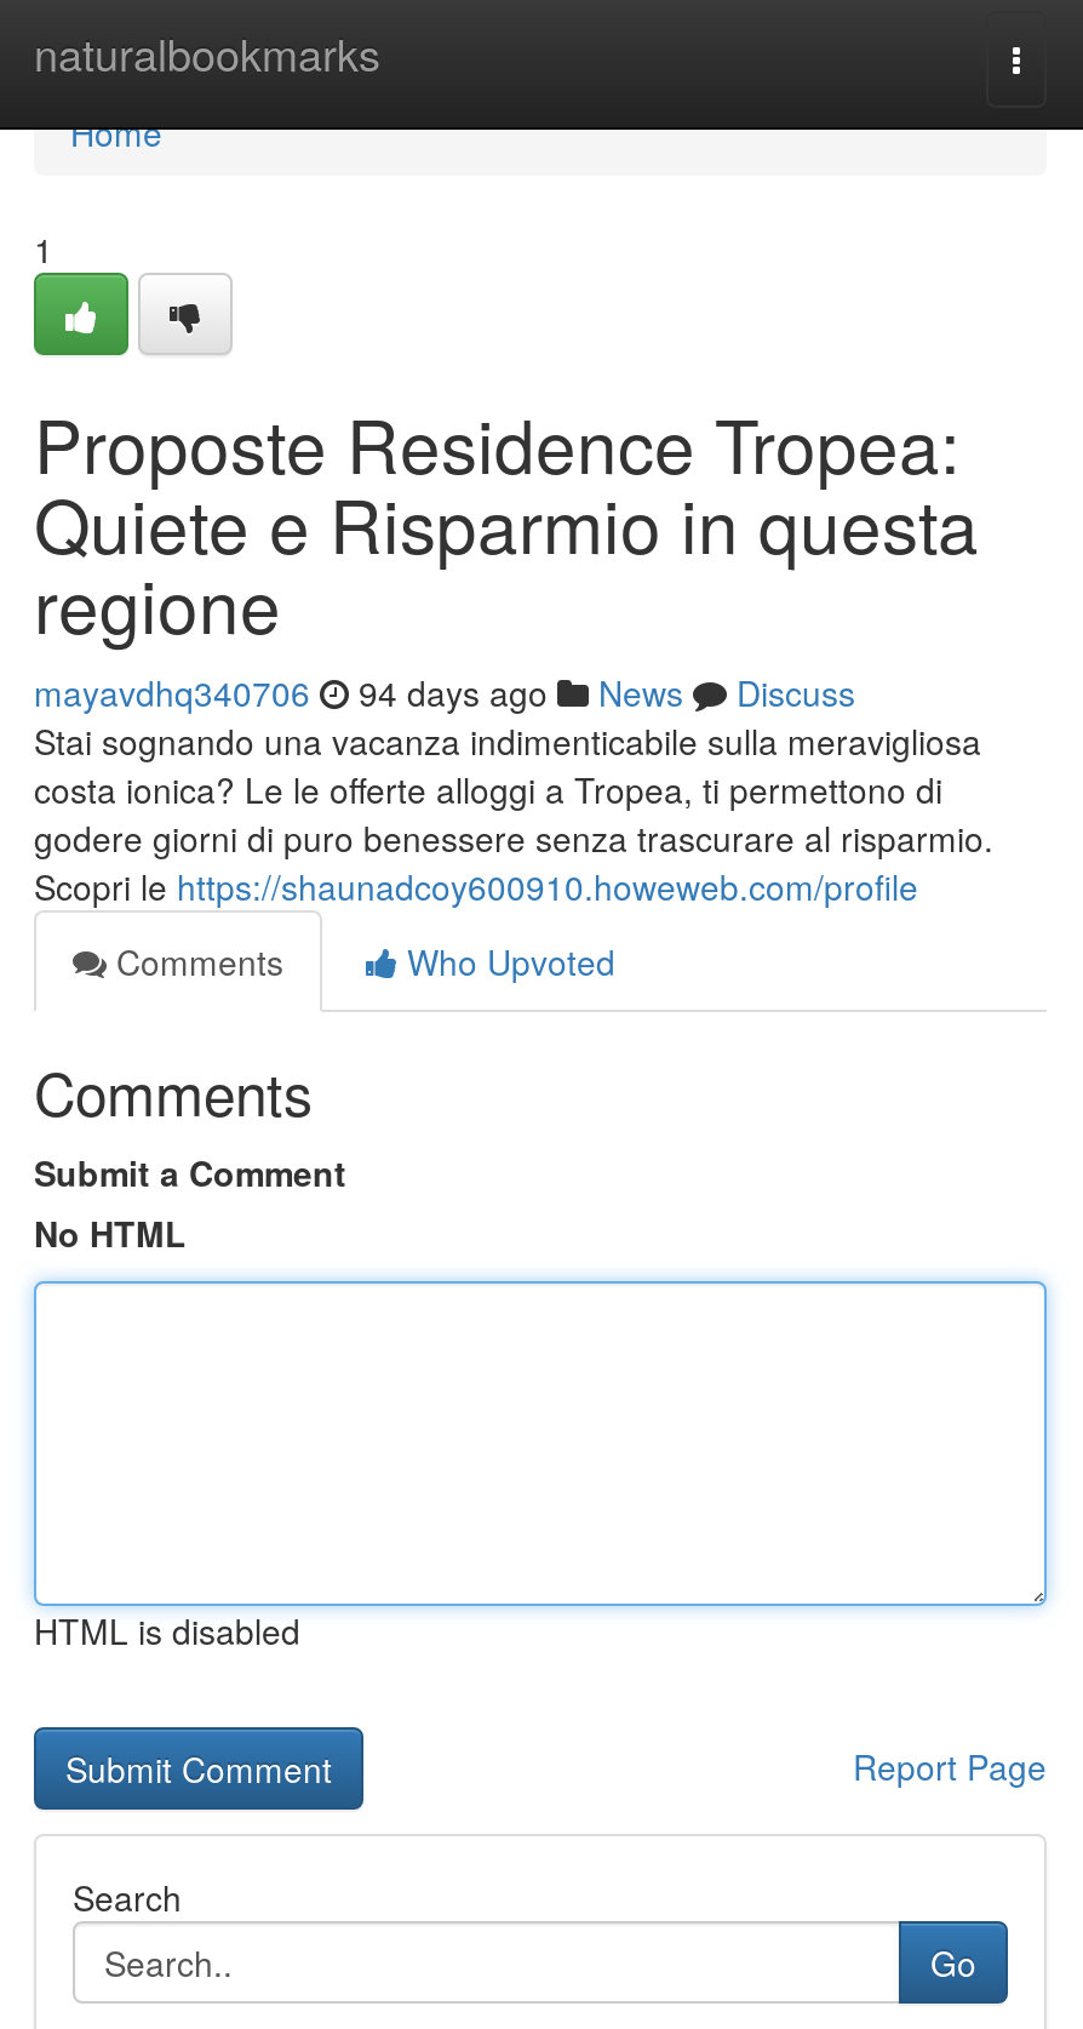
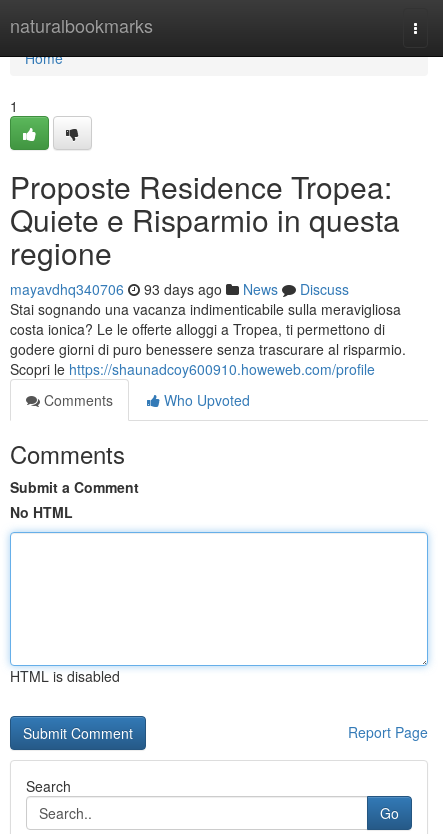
[34,668,855,716] mayavdhq340706 94 days ago News Discuss -> [10,279,349,299] mayavdhq340706 93 days ago News Discuss

